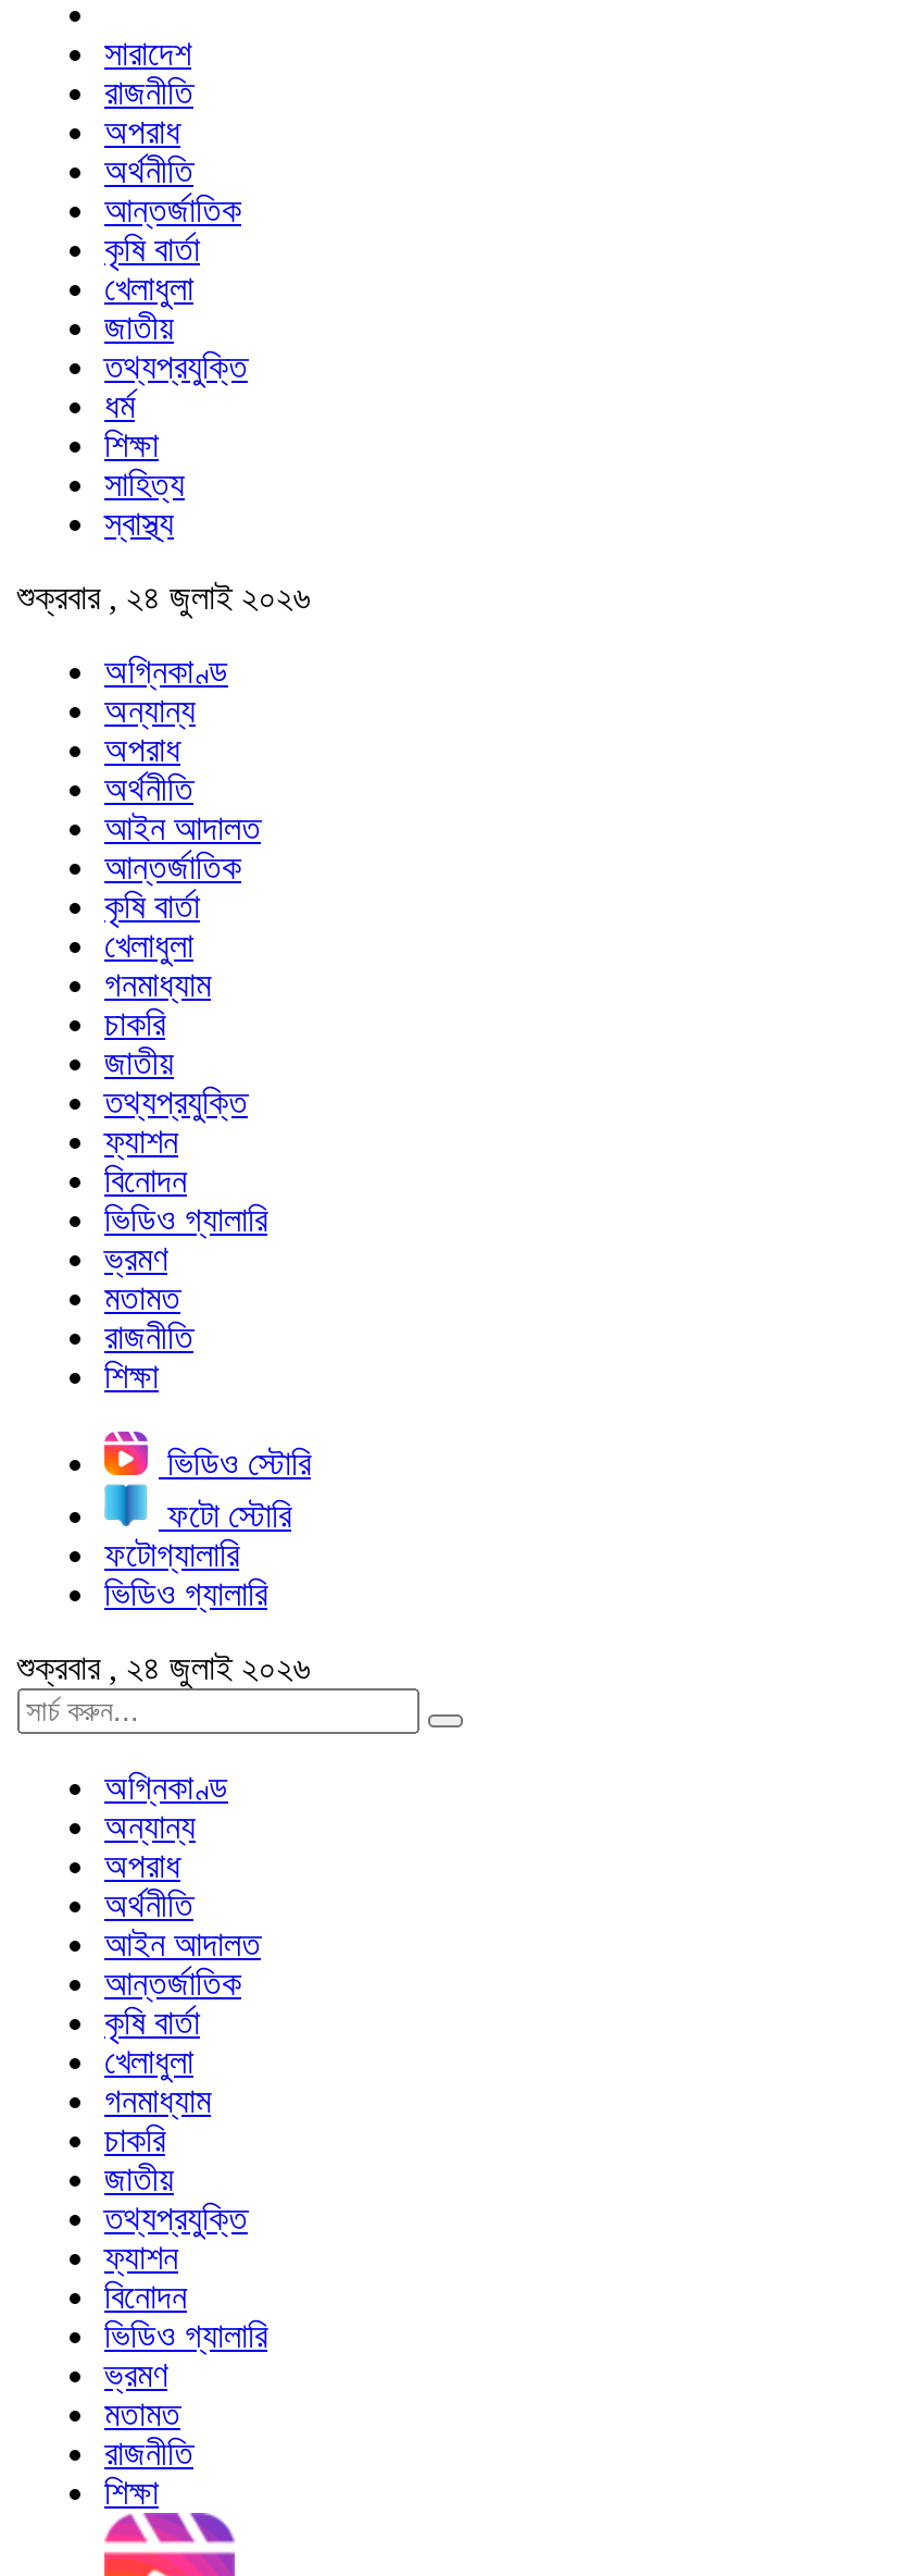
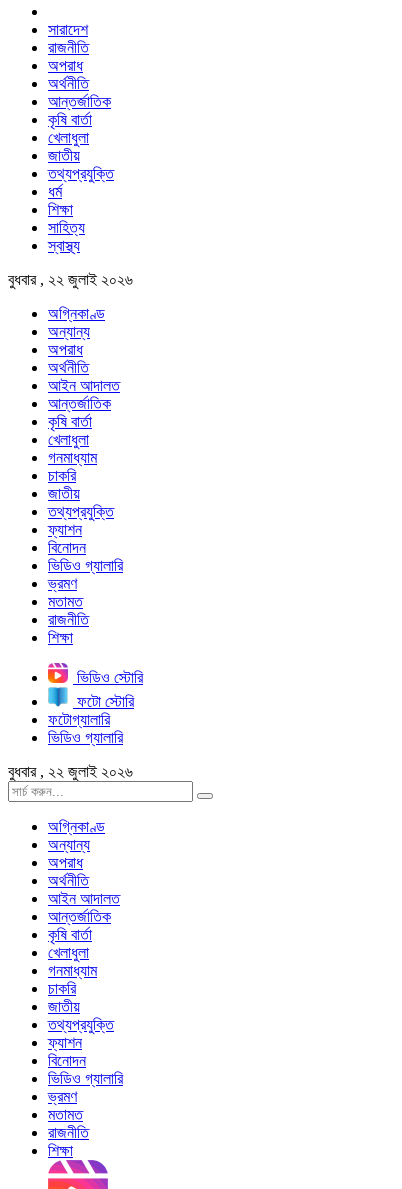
[17,579,311,616] শুক্রবার , ২৪ জুলাই ২০২৬ -> [8,271,133,288] বুধবার , ২২ জুলাই ২০২৬
[17,1649,311,1686] শুক্রবার , ২৪ জুলাই ২০২৬ -> [8,763,133,780] বুধবার , ২২ জুলাই ২০২৬

